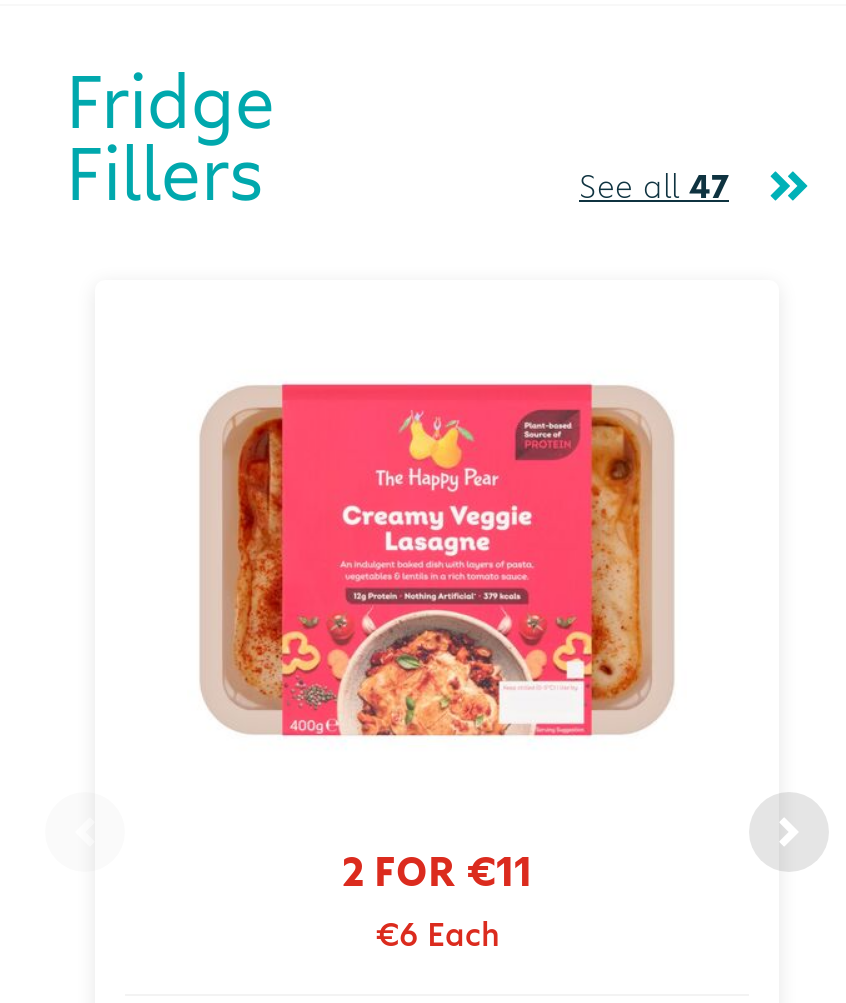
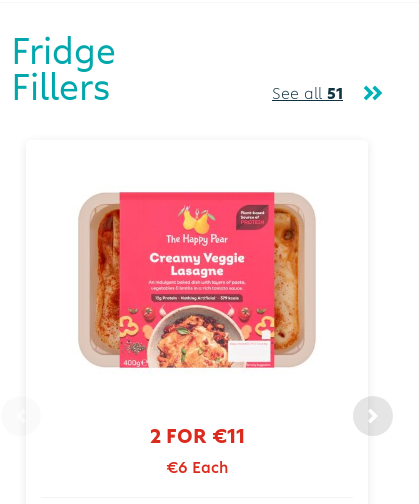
[579,164,729,208] See all 47 -> [272,82,343,104] See all 51

